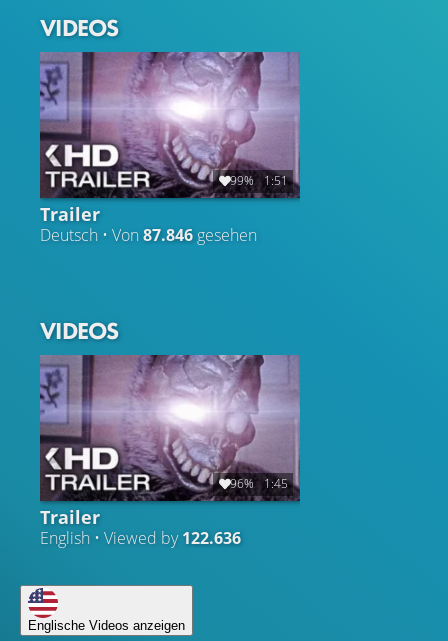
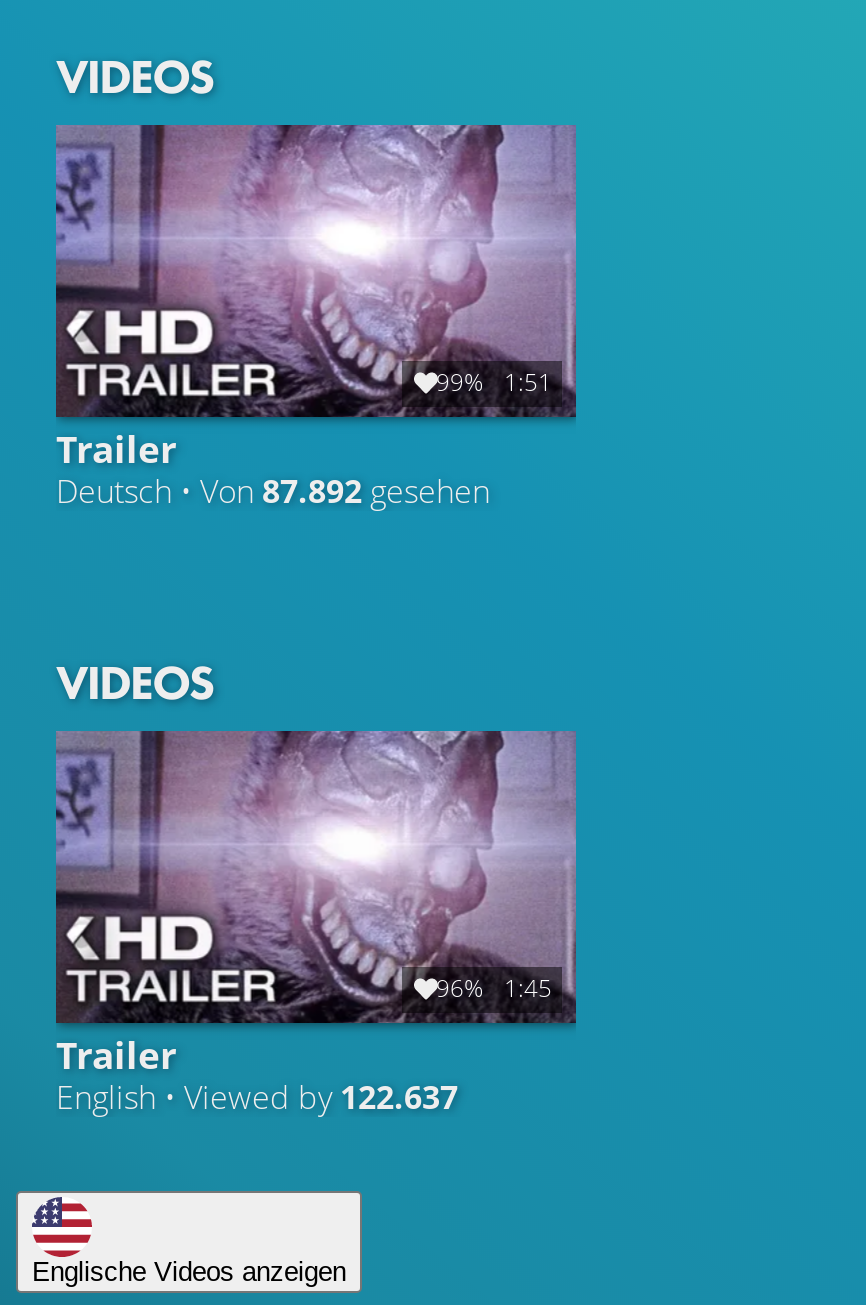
[40,224,257,246] Deutsch • Von 87.846 gesehen -> [56,469,490,513] Deutsch • Von 87.892 gesehen
[40,527,241,549] English • Viewed by 122.636 -> [56,1075,458,1119] English • Viewed by 122.637

